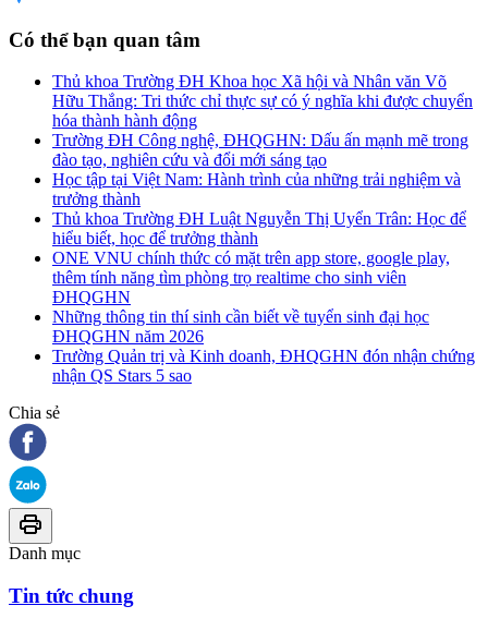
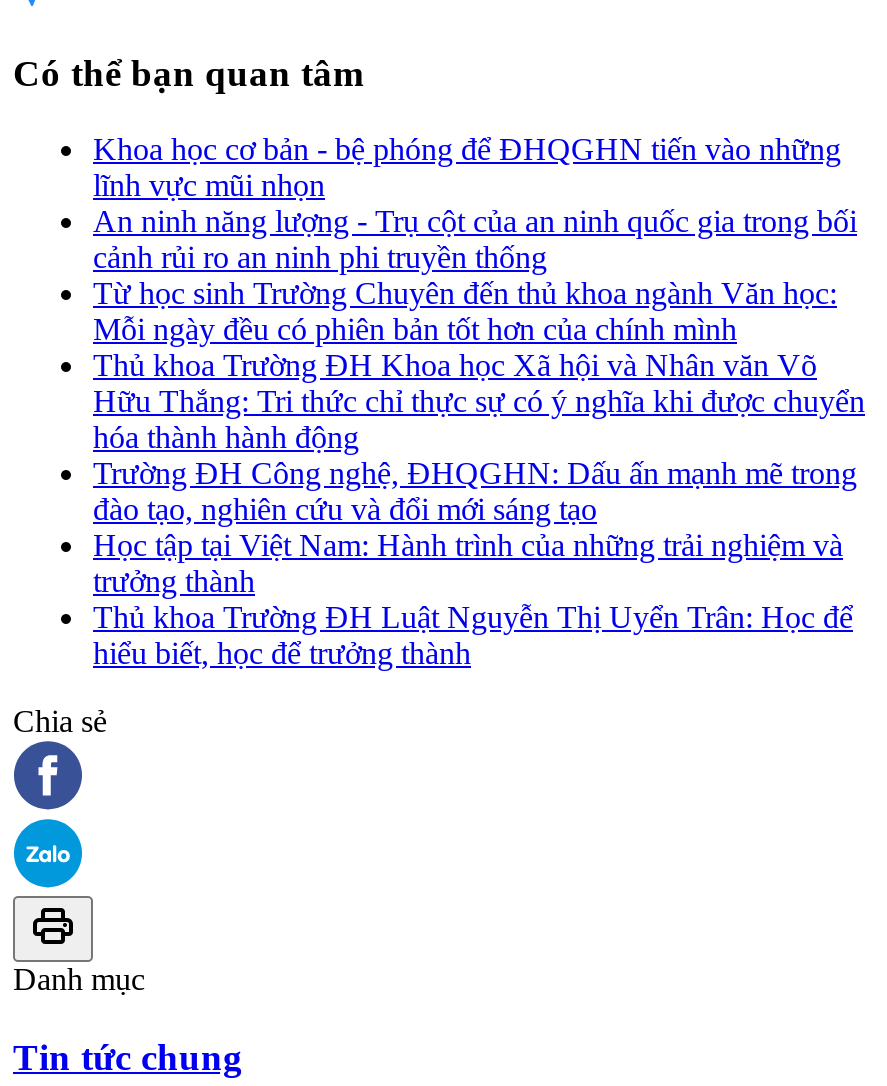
none -> [93,132,857,346] Khoa học cơ bản - bệ phóng để ĐHQGHN tiến vào những | lĩnh vực mũi nhọn | An ninh năng lượng - Trụ cột của an ninh quốc gia trong bối | cảnh rủi ro an ninh phi truyền thống | Từ học sinh Trường Chuyên đến thủ khoa ngành Văn học: | Mỗi ngày đều có phiên bản tốt hơn của chính mình
moved [52,72,473,248] -> [93,348,865,670]: Thủ khoa Trường ĐH Khoa học Xã hội và Nhân văn Võ | Hữu Thắng: Tri thức chỉ thực sự có ý nghĩa khi được chuyển | hóa thành hành động | ... | Thủ khoa Trường ĐH Luật Nguyễn Thị Uyển Trân: Học để | hiểu biết, học để trưởng thành
[52,249,475,385] ONE VNU chính thức có mặt trên app store, google play, | thêm tính năng tìm phòng trọ realtime cho sinh viên | ĐHQGHN | Những thông tin thí sinh cần biết về tuyển sinh đại học | ĐHQGHN năm 2026 | Trường Quản trị và Kinh doanh, ĐHQGHN đón nhận chứng | nhận QS Stars 5 sao -> none

